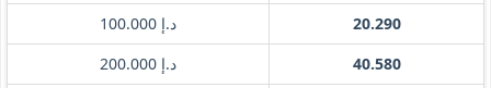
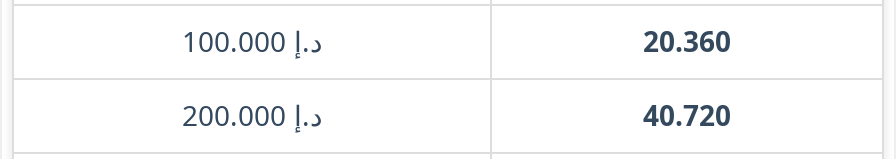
[352,13,401,34] 20.290 -> [643,23,731,61] 20.360
[352,54,401,74] 40.580 -> [643,97,731,135] 40.720

